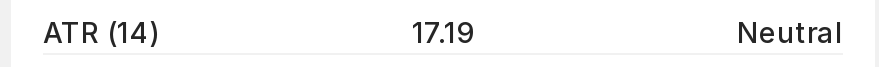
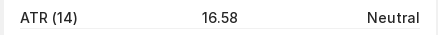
[412,15,474,49] 17.19 -> [202,9,238,26] 16.58

